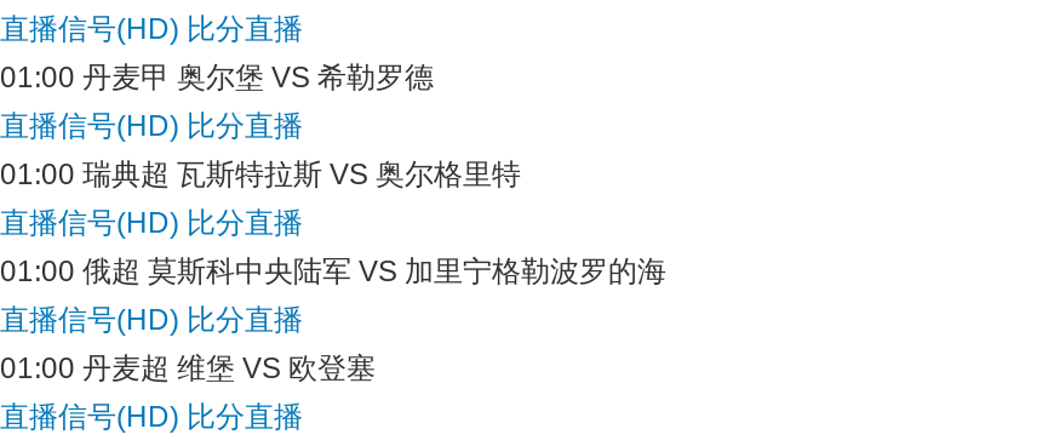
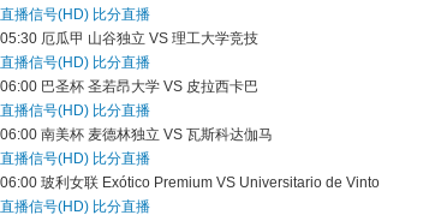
[0,61,434,95] 01:00 丹麦甲奥尔堡 VS 希勒罗德 -> [0,30,258,47] 05:30 厄瓜甲山谷独立 VS 理工大学竞技
[0,158,521,191] 01:00 瑞典超瓦斯特拉斯 VS 奥尔格里特 -> [0,78,258,95] 06:00 巴圣杯圣若昂大学 VS 皮拉西卡巴
[0,255,666,288] 01:00 俄超莫斯科中央陆军 VS 加里宁格勒波罗的海 -> [0,126,273,143] 06:00 南美杯麦德林独立 VS 瓦斯科达伽马
[0,351,376,385] 01:00 丹麦超维堡 VS 欧登塞 -> [0,174,380,191] 06:00 玻利女联Exótico Premium VS Universitario de Vinto

